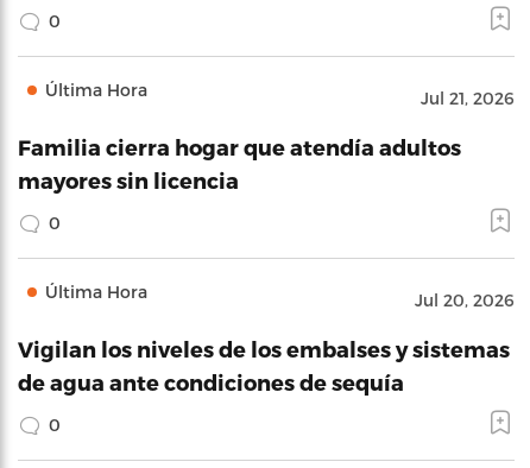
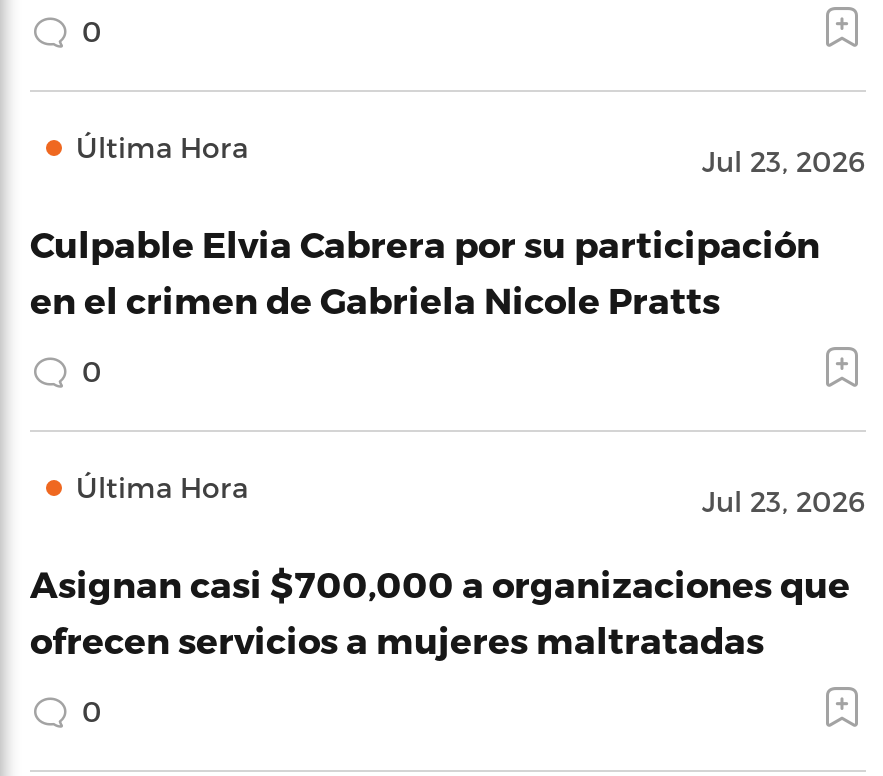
[421,88,515,108] Jul 21, 2026 -> [702,144,866,178] Jul 23, 2026
[18,134,461,192] Familia cierra hogar que atendía adultos | mayores sin licencia -> [30,222,820,320] Culpable Elvia Cabrera por su participación | en el crimen de Gabriela Nicole Pratts
[415,290,515,310] Jul 20, 2026 -> [702,484,866,518] Jul 23, 2026
[18,336,510,394] Vigilan los niveles de los embalses y sistemas | de agua ante condiciones de sequía -> [30,562,850,660] Asignan casi $700,000 a organizaciones que | ofrecen servicios a mujeres maltratadas

